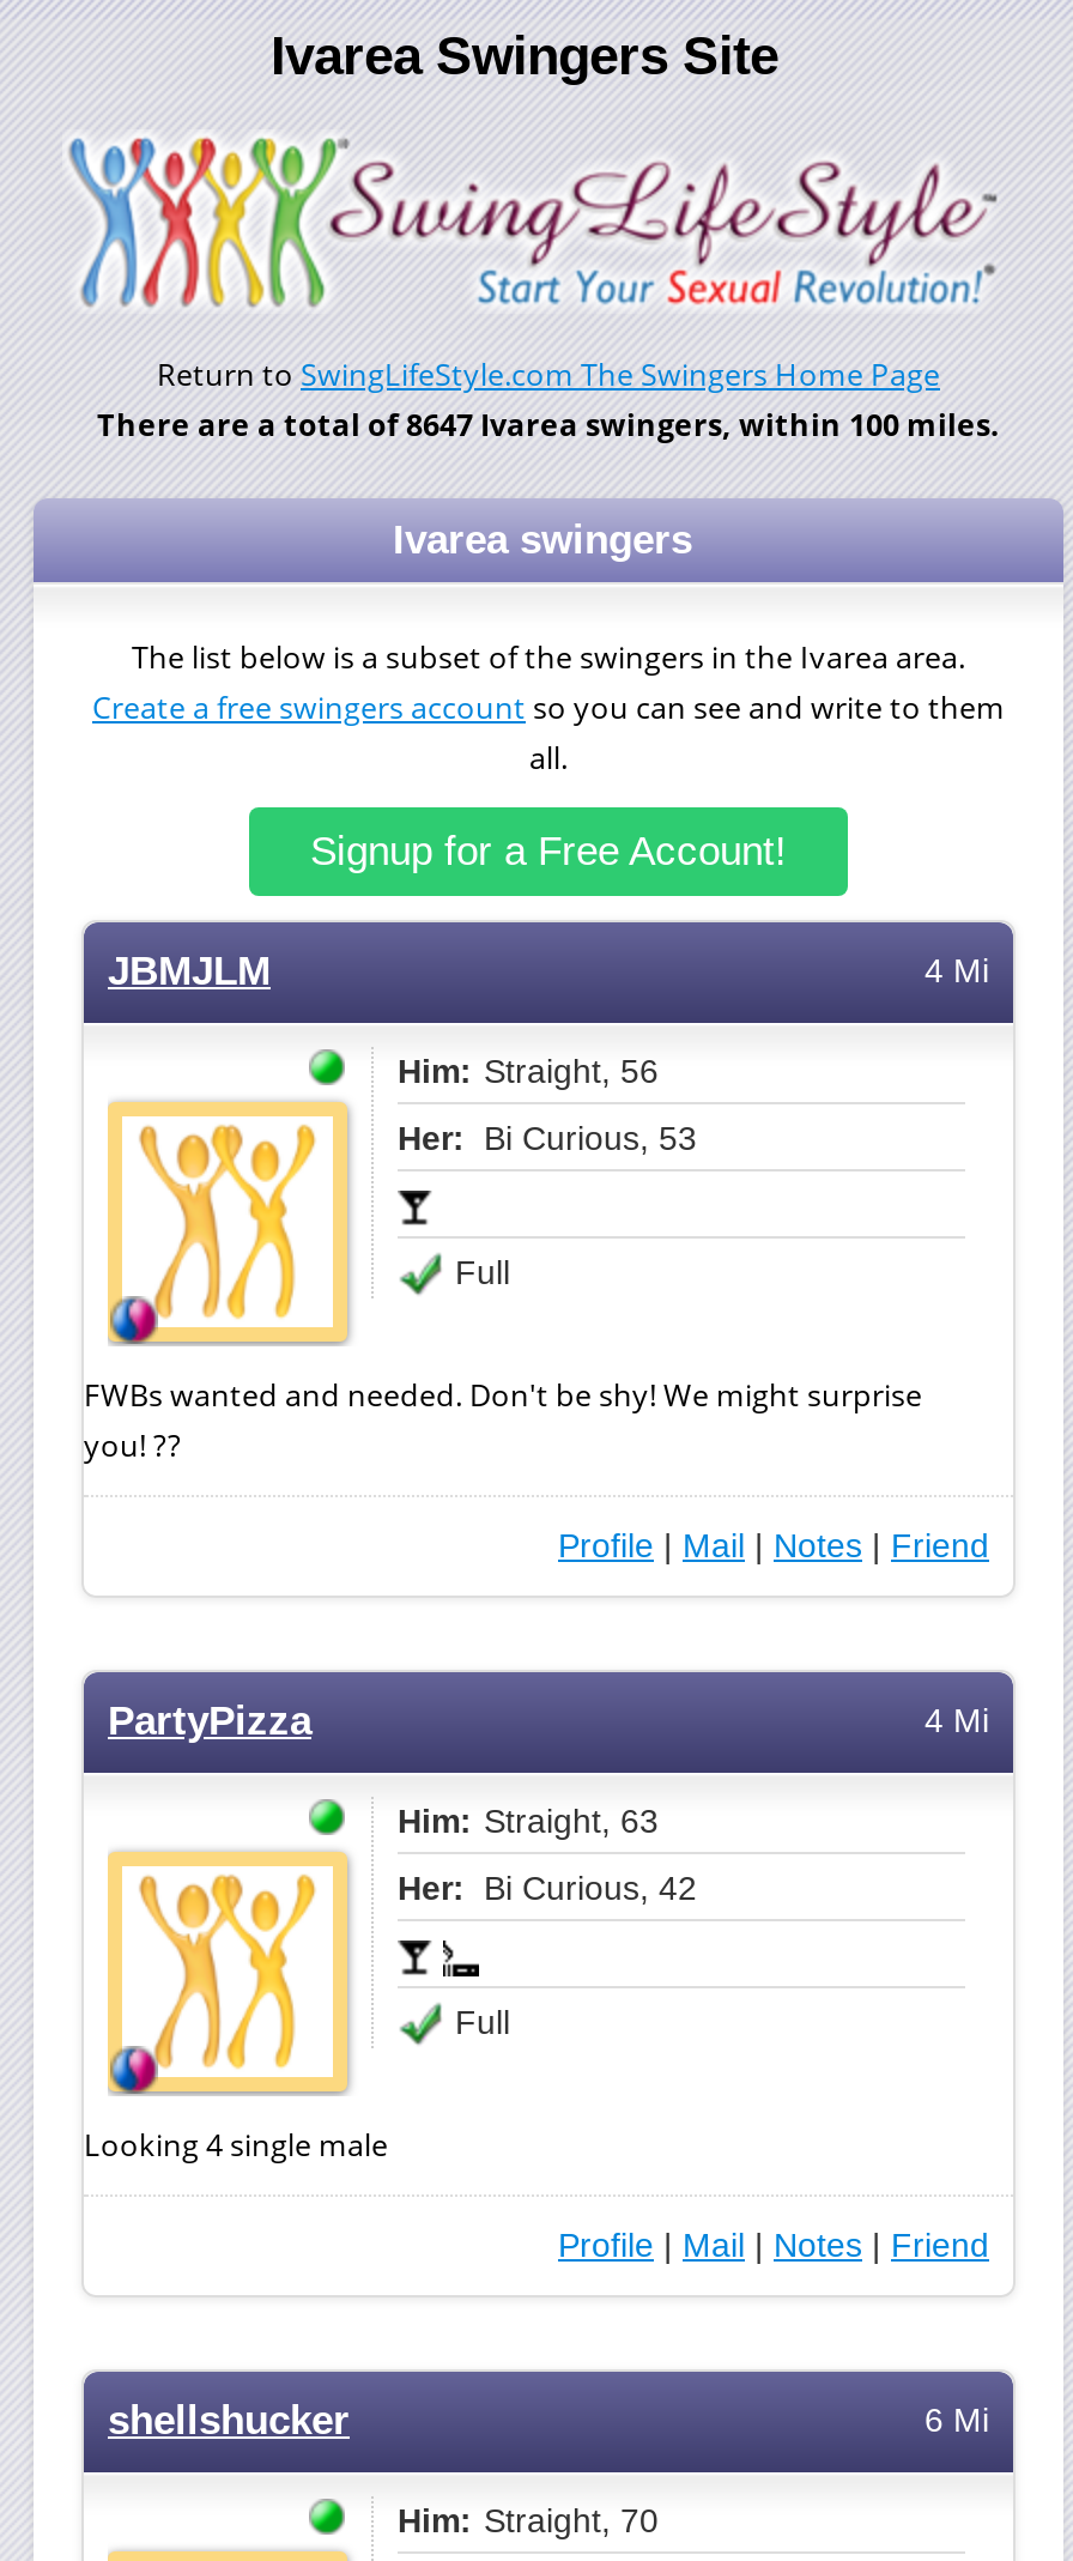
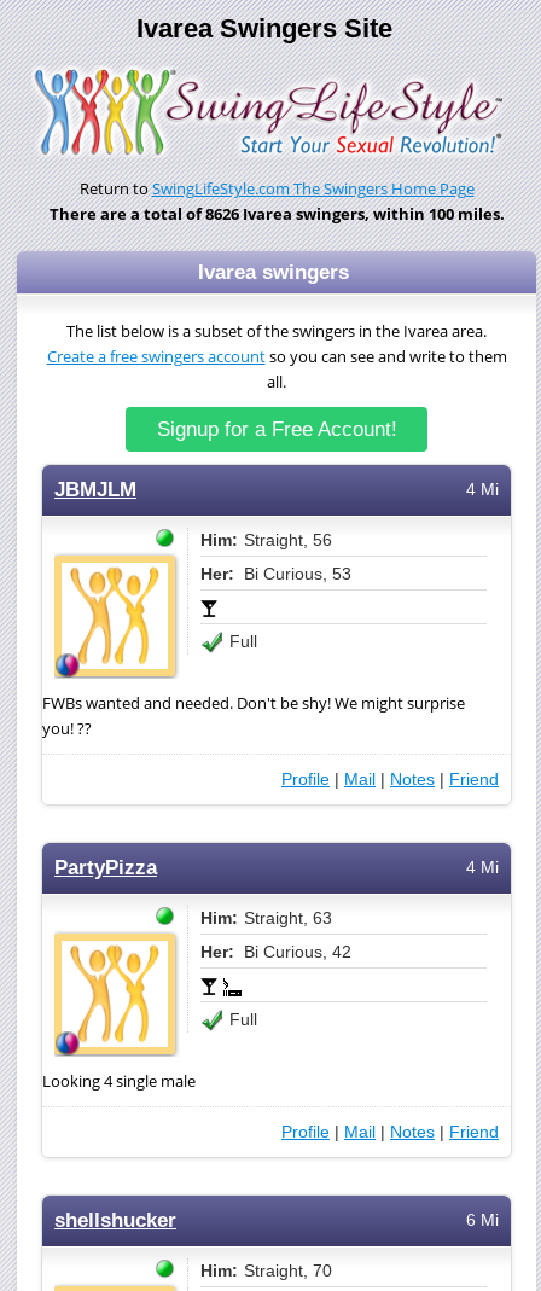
[97,405,1000,446] There are a total of 8647 Ivarea swingers, within 100 miles. -> [49,204,504,225] There are a total of 8626 Ivarea swingers, within 100 miles.

